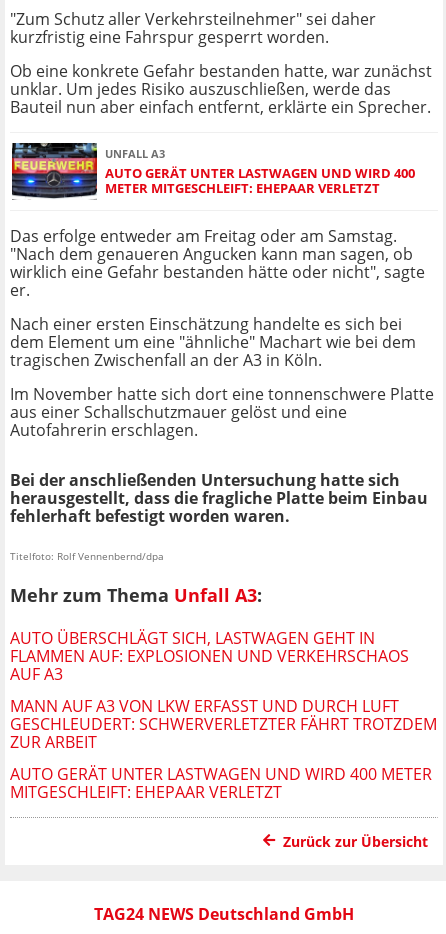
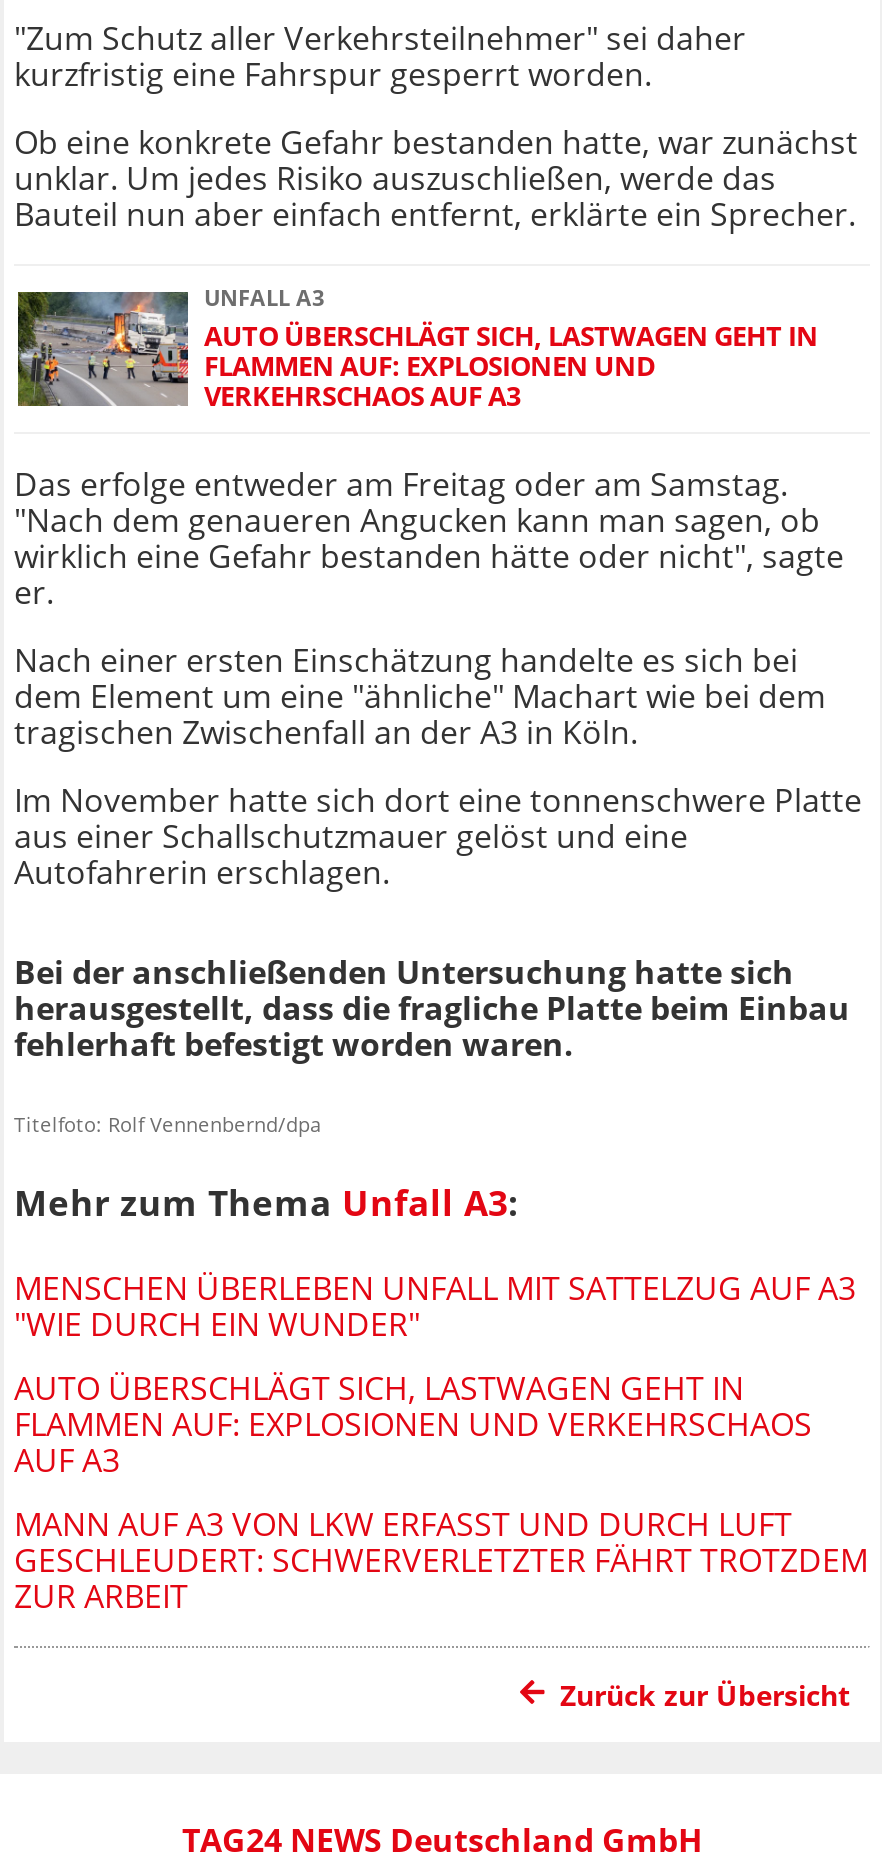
[11,142,415,200] [image] | AUTO GERÄT UNTER LASTWAGEN UND WIRD 400 | METER MITGESCHLEIFT: EHEPAAR VERLETZT -> [16,286,818,414] [image] | AUTO ÜBERSCHLÄGT SICH, LASTWAGEN GEHT IN | FLAMMEN AUF: EXPLOSIONEN UND | VERKEHRSCHAOS AUF A3
none -> [14,1265,856,1345] MENSCHEN ÜBERLEBEN UNFALL MIT SATTELZUG AUF A3 | "WIE DURCH EIN WUNDER"
moved [10,627,437,753] -> [14,1365,868,1617]: AUTO ÜBERSCHLÄGT SICH, LASTWAGEN GEHT IN | FLAMMEN AUF: EXPLOSIONEN UND VERKEHRSCHAOS | AUF A3 | MANN AUF A3 VON LKW ERFASST UND DURCH LUFT | GESCHLEUDERT: SCHWERVERLETZTER FÄHRT TROTZDEM | ZUR ARBEIT
[10,763,432,803] AUTO GERÄT UNTER LASTWAGEN UND WIRD 400 METER | MITGESCHLEIFT: EHEPAAR VERLETZT -> none

